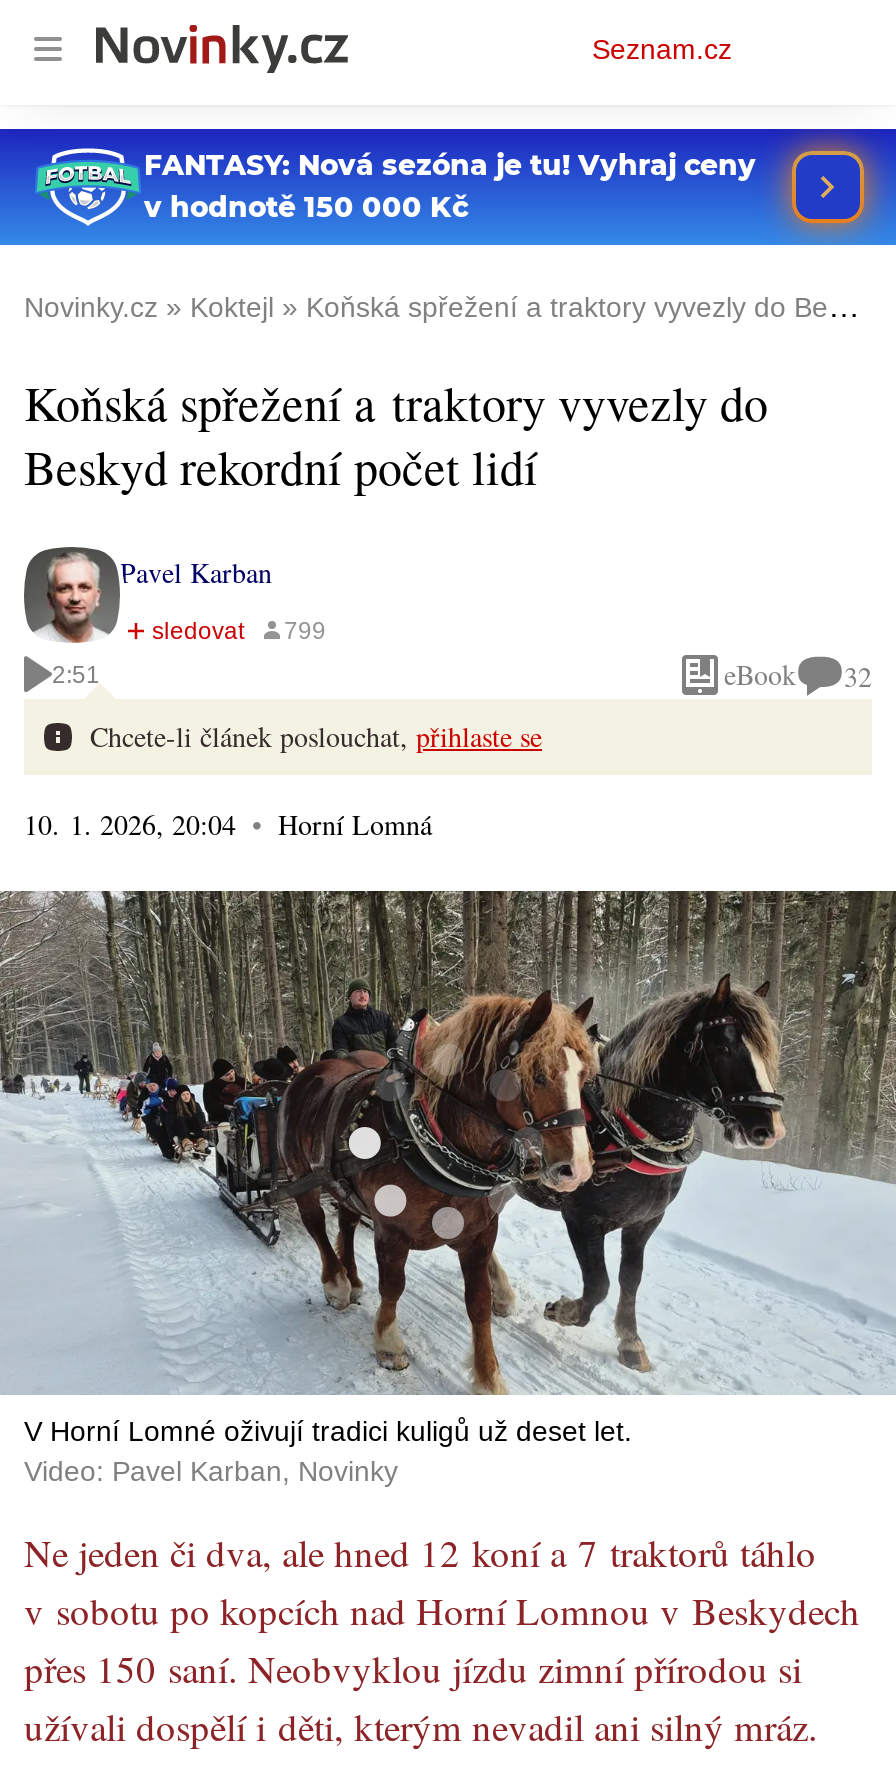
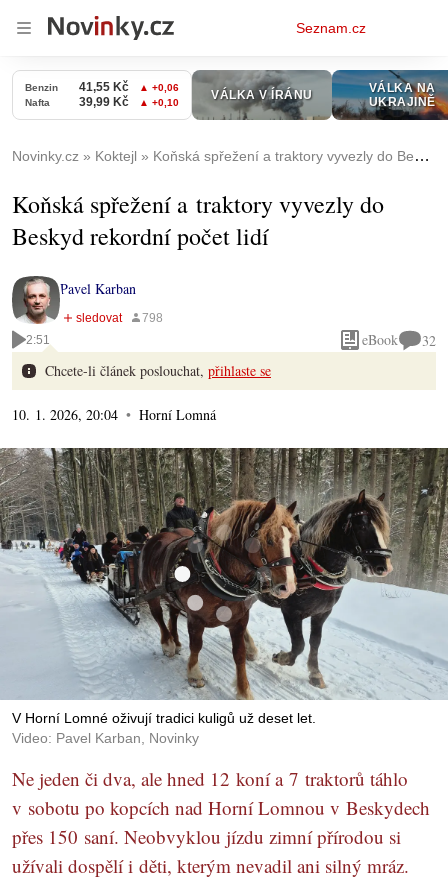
[6,127,890,247] [image] -> [3,68,445,125] [image]

